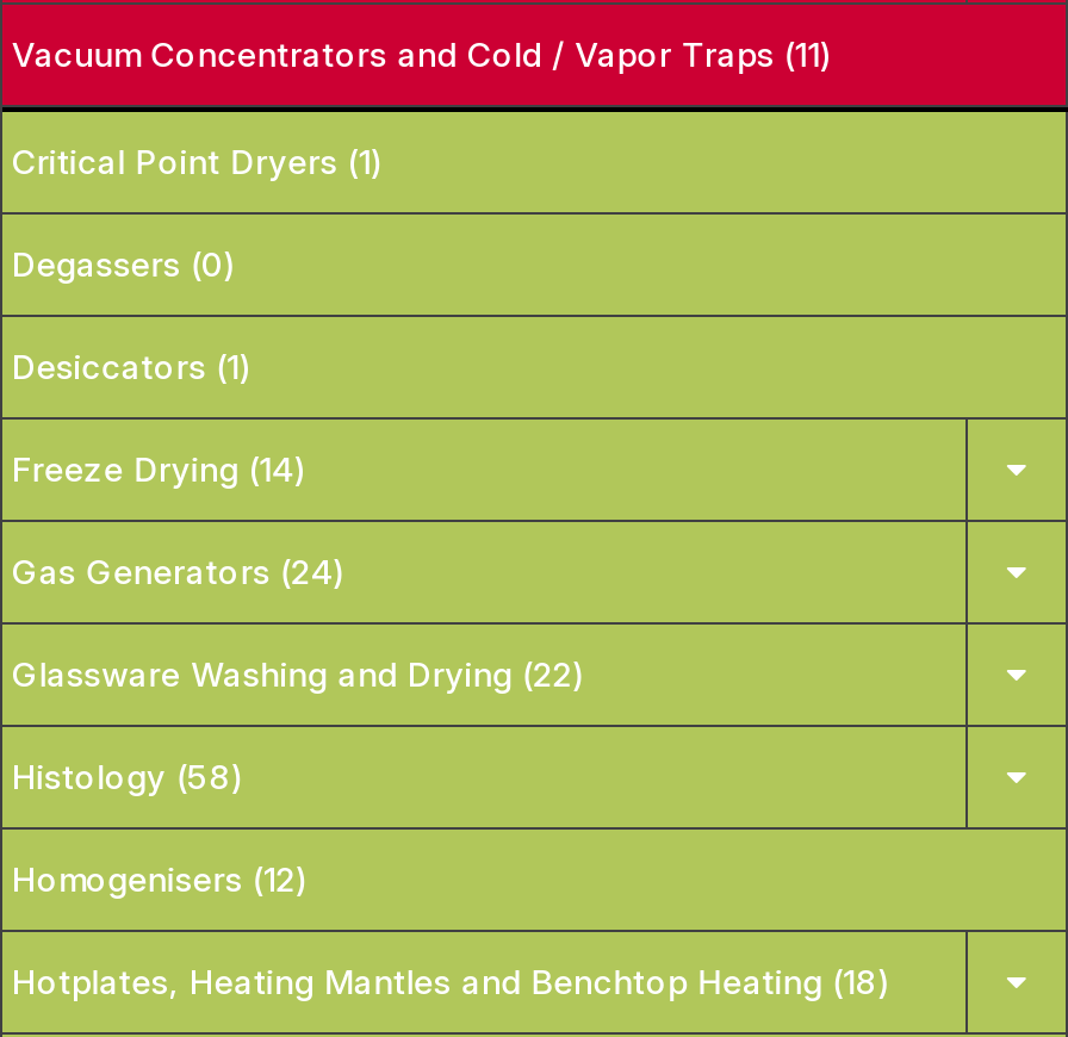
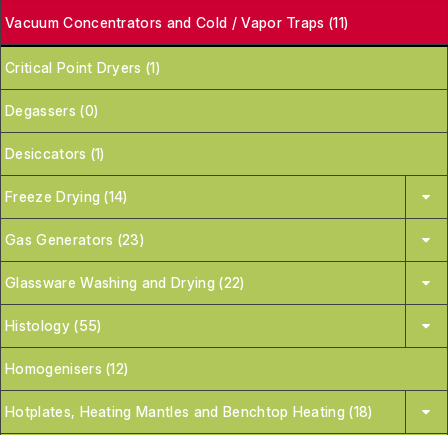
[12,550,344,591] Gas Generators (24) -> [5,231,144,248] Gas Generators (23)
[12,755,242,796] Histology (58) -> [5,317,101,334] Histology (55)

